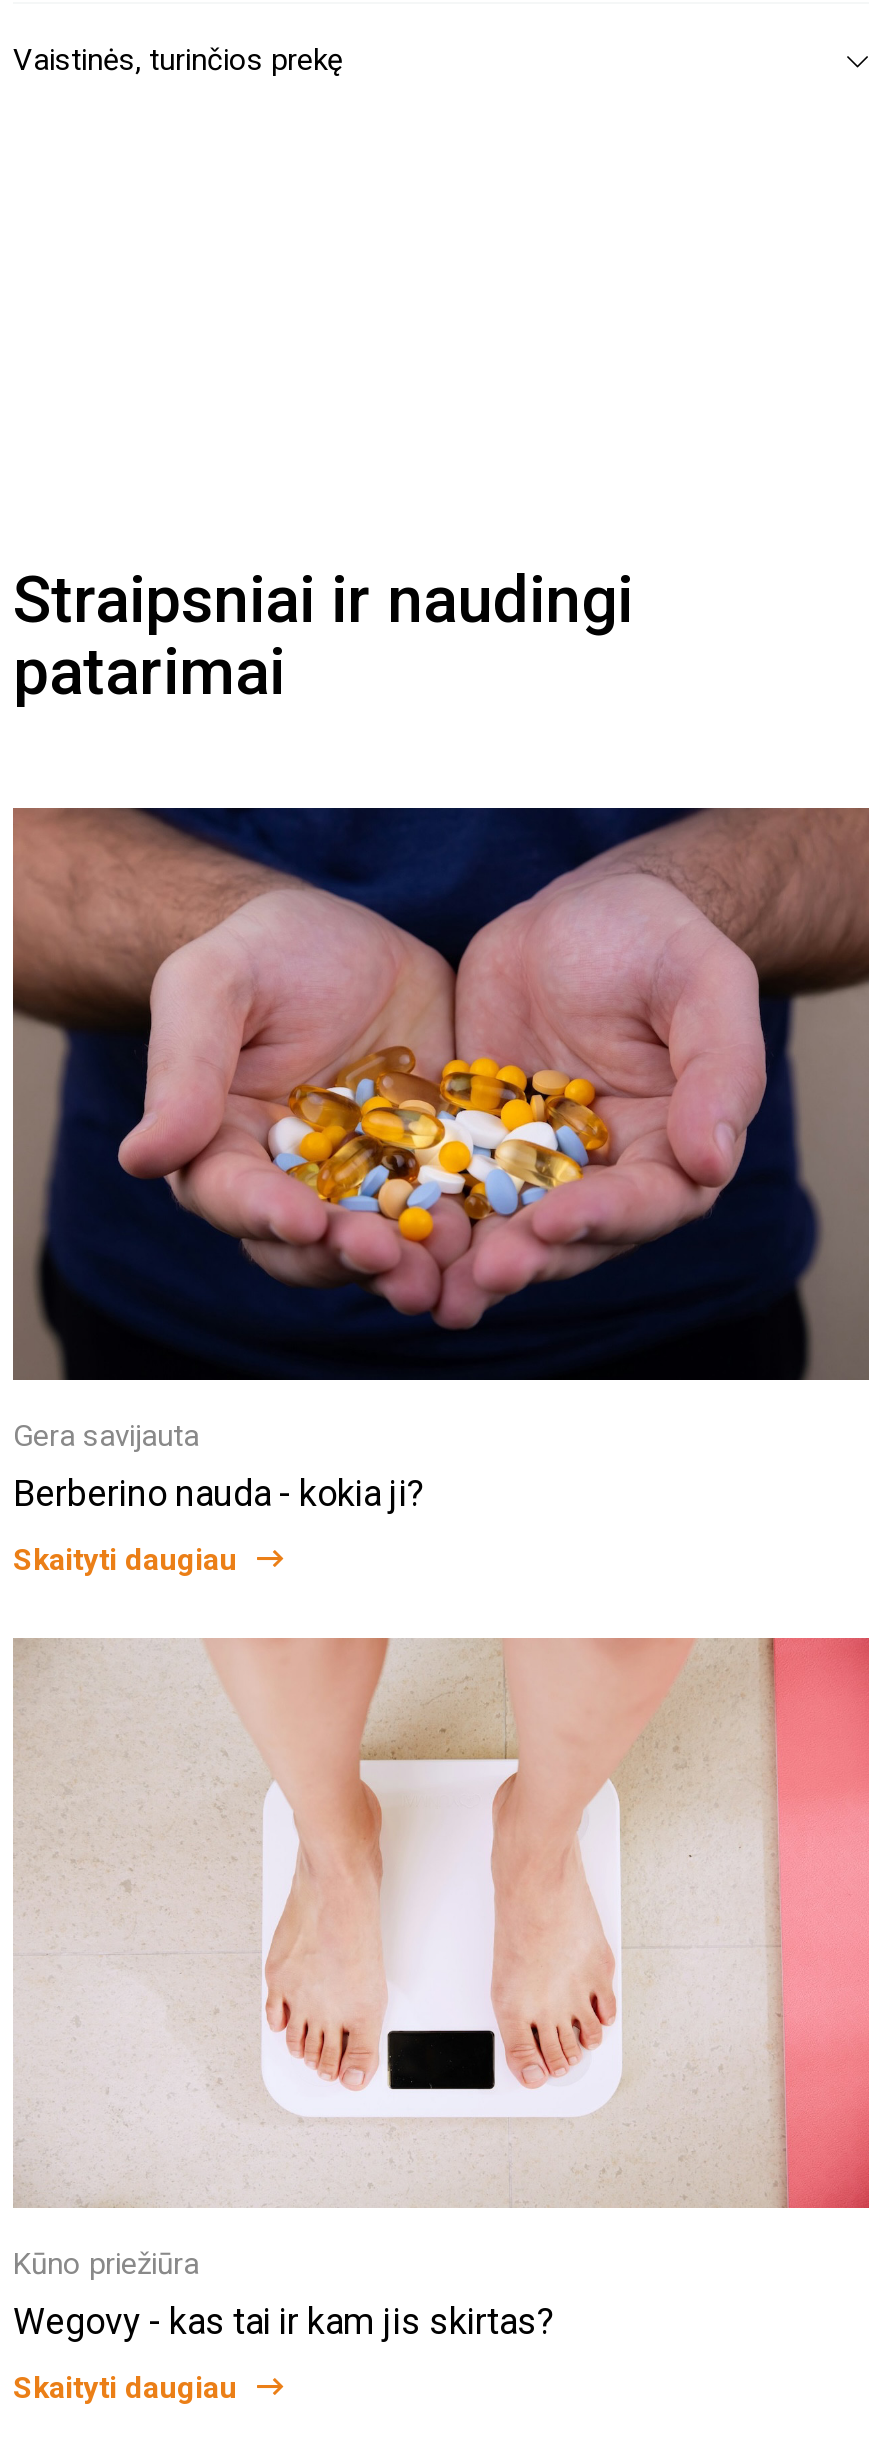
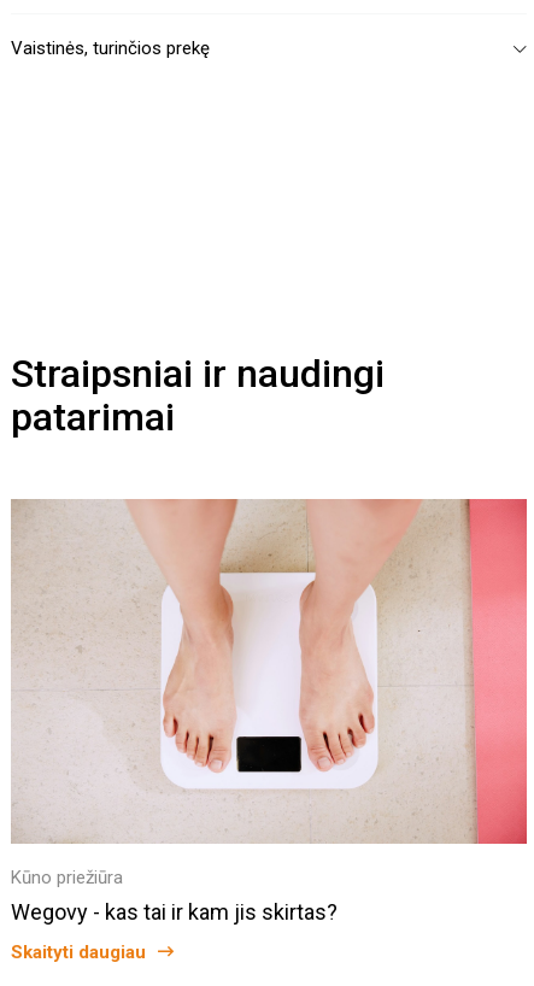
[13,806,871,1577] [image] | Gera savijauta | Berberino nauda - kokia ji? | Skaityti daugiau -> none

